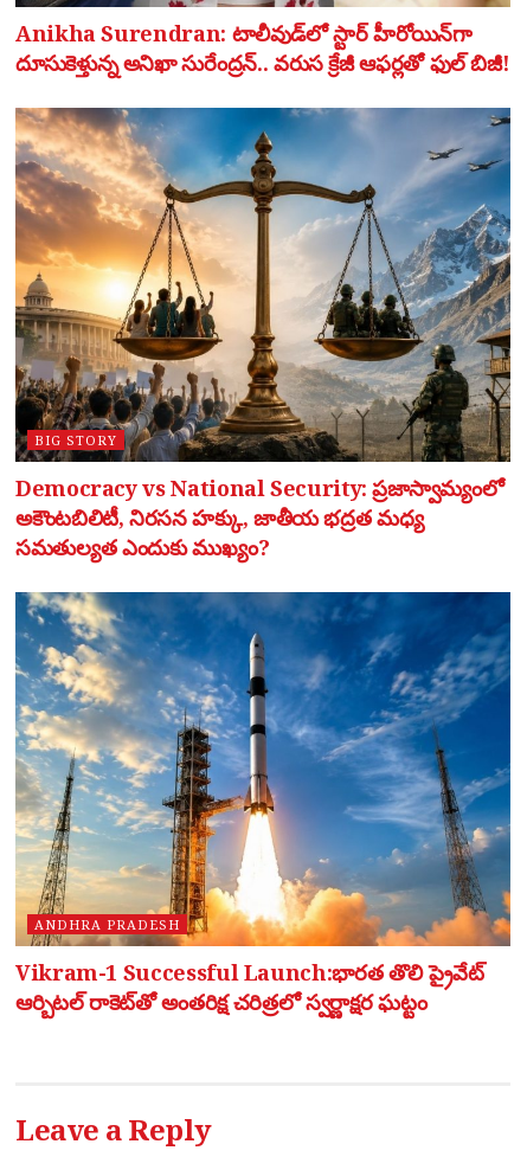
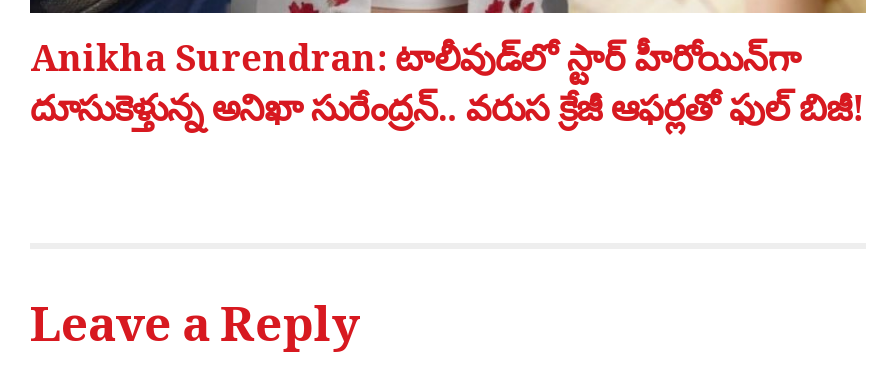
[14,107,512,562] [image] | BIG STORY | Democracy vs National Security: ప్రజాస్వామ్యంలో | అకౌంటబిలిటీ, నిరసన హక్కు, జాతీయ భద్రత మధ్య | సమతుల్యత ఎందుకు ముఖ్యం? -> none
[14,591,512,1016] [image] | ANDHRA PRADESH | Vikram-1 Successful Launch:భారత తొలి ప్రైవేట్ | ఆర్బిటల్ రాకెట్‌తో అంతరిక్ష చరిత్రలో స్వర్ణాక్షర ఘట్టం -> none

